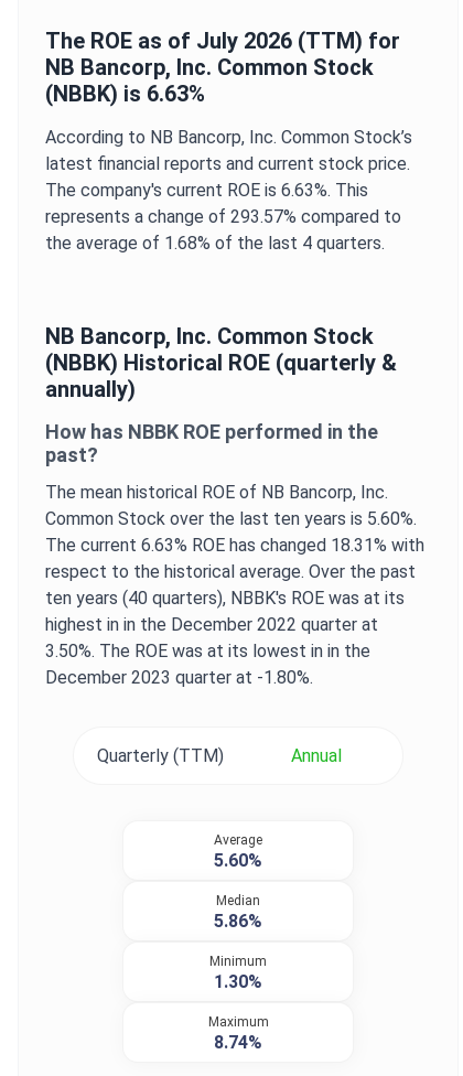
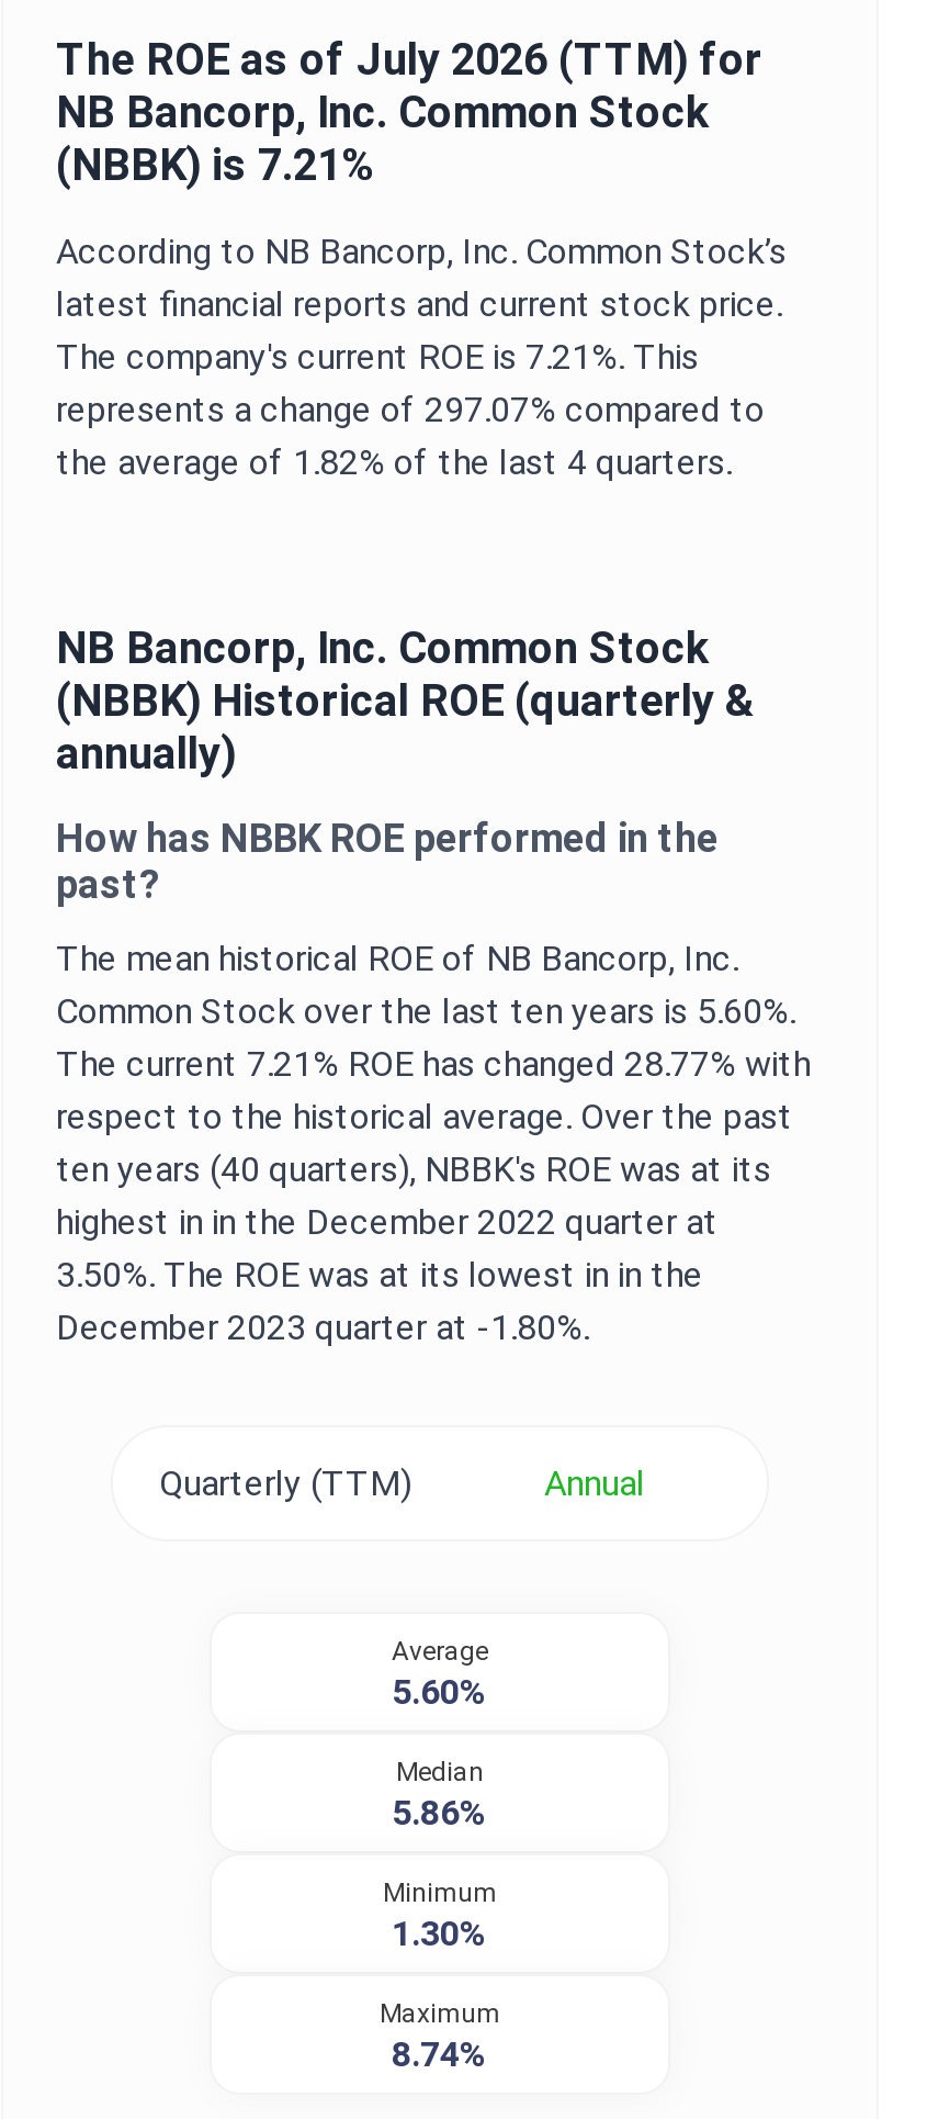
[45,80,205,107] (NBBK) is 6.63% -> [56,138,374,191] (NBBK) is 7.21%
[45,180,368,201] The company's current ROE is 6.63%. This -> [56,336,699,378] The company's current ROE is 7.21%. This
[45,206,401,227] represents a change of 293.57% compared to -> [56,389,765,430] represents a change of 297.07% compared to
[45,233,385,254] the average of 1.68% of the last 4 quarters. -> [56,441,732,483] the average of 1.82% of the last 4 quarters.
[45,535,424,556] The current 6.63% ROE has changed 18.31% with -> [56,1043,811,1085] The current 7.21% ROE has changed 28.77% with

